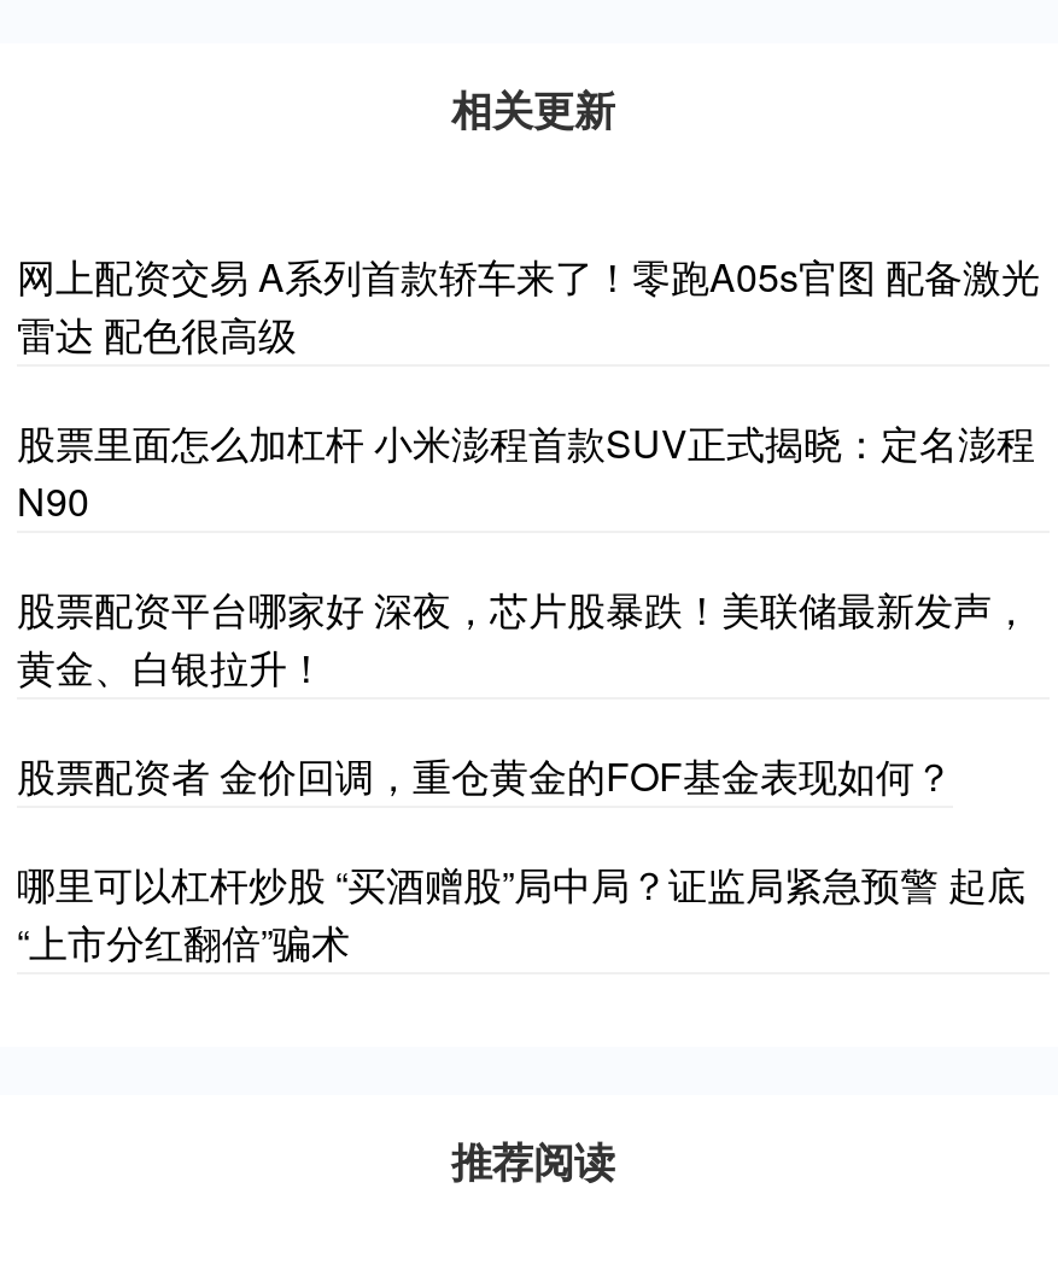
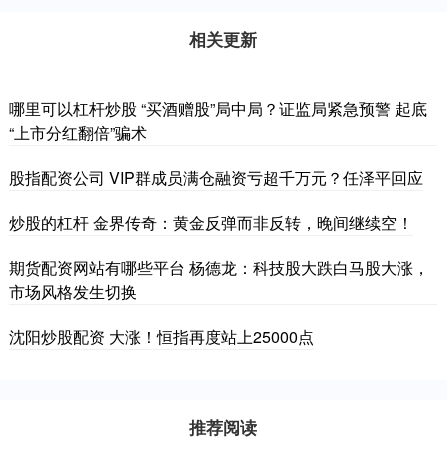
[17,248,1040,803] 网上配资交易 A系列首款轿车来了！零跑A05s官图 配备激光 | 雷达 配色很高级 | 股票里面怎么加杠杆 小米澎程首款SUV正式揭晓：定名澎程 | N90 | 股票配资平台哪家好 深夜，芯片股暴跌！美联储最新发声， | 黄金、白银拉升！ | 股票配资者 金价回调，重仓黄金的FOF基金表现如何？ -> none
moved [17,856,1025,969] -> [9,97,427,144]: 哪里可以杠杆炒股 “买酒赠股”局中局？证监局紧急预警 起底 | “上市分红翻倍”骗术
none -> [9,166,429,348] 股指配资公司 VIP群成员满仓融资亏超千万元？任泽平回应 | 炒股的杠杆 金界传奇：黄金反弹而非反转，晚间继续空！ | 期货配资网站有哪些平台 杨德龙：科技股大跌白马股大涨， | 市场风格发生切换 | 沈阳炒股配资 大涨！恒指再度站上25000点

